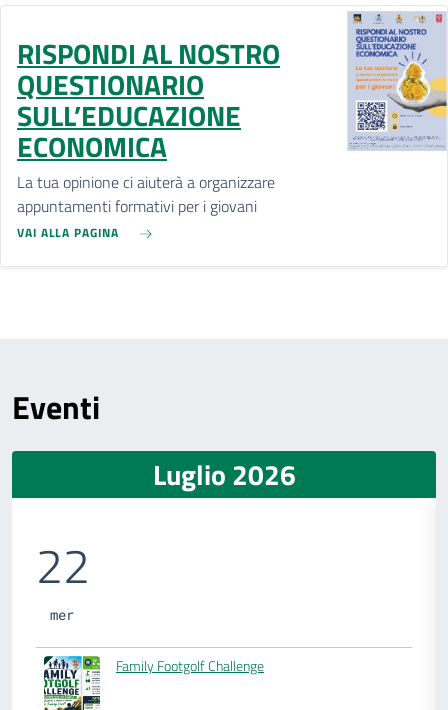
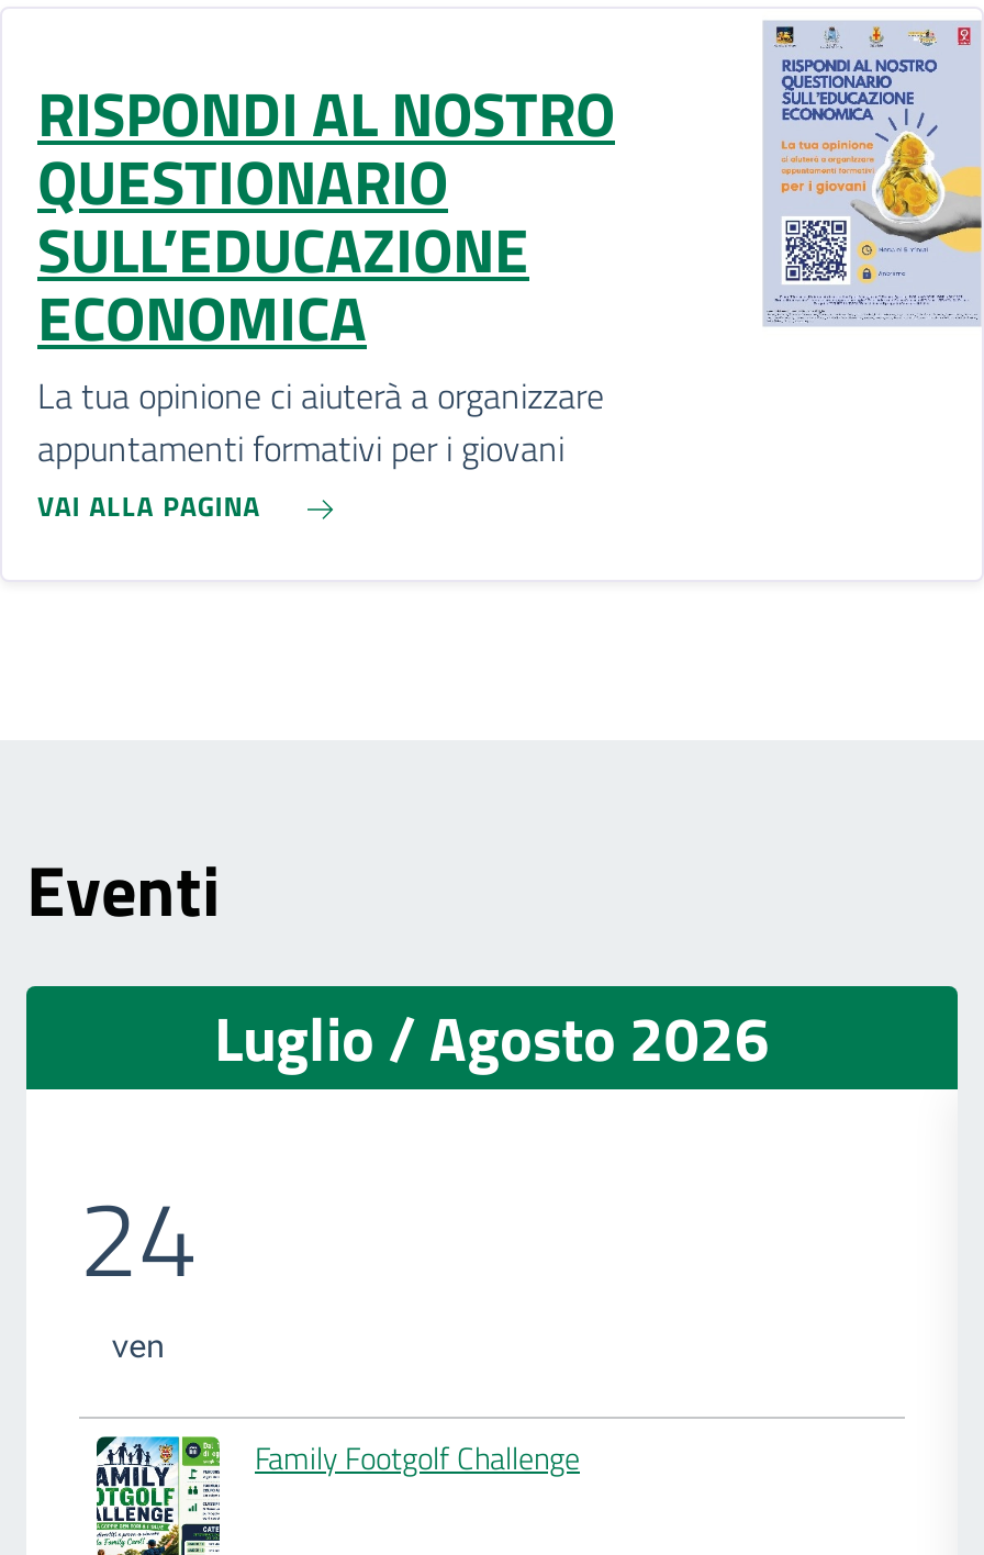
[152,453,295,496] Luglio 2026 -> [214,991,770,1085] Luglio / Agosto 2026
[36,529,90,624] 22 | mer -> [79,1157,198,1367] 24 | ven

